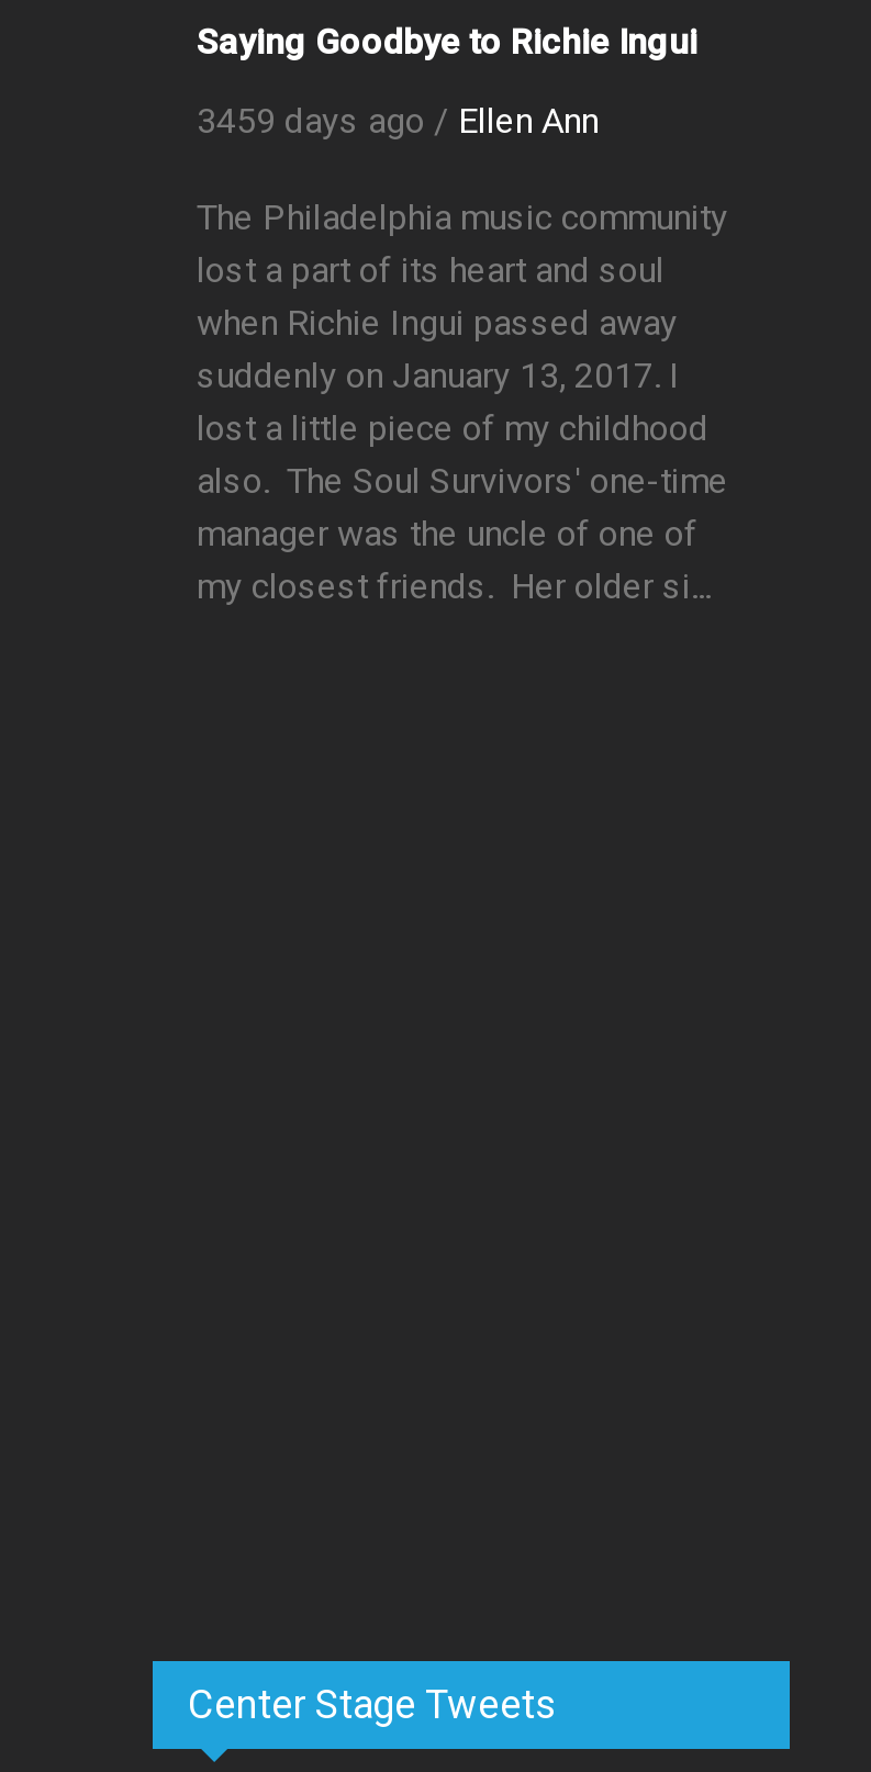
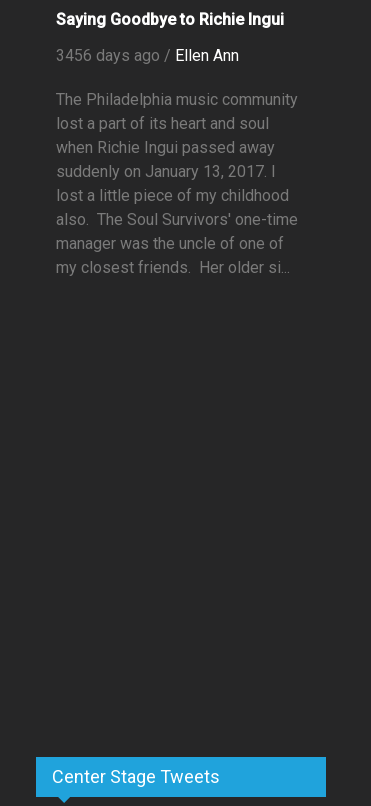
[197,101,599,143] 3459 days ago / Ellen Ann -> [56,46,239,65] 3456 days ago / Ellen Ann

